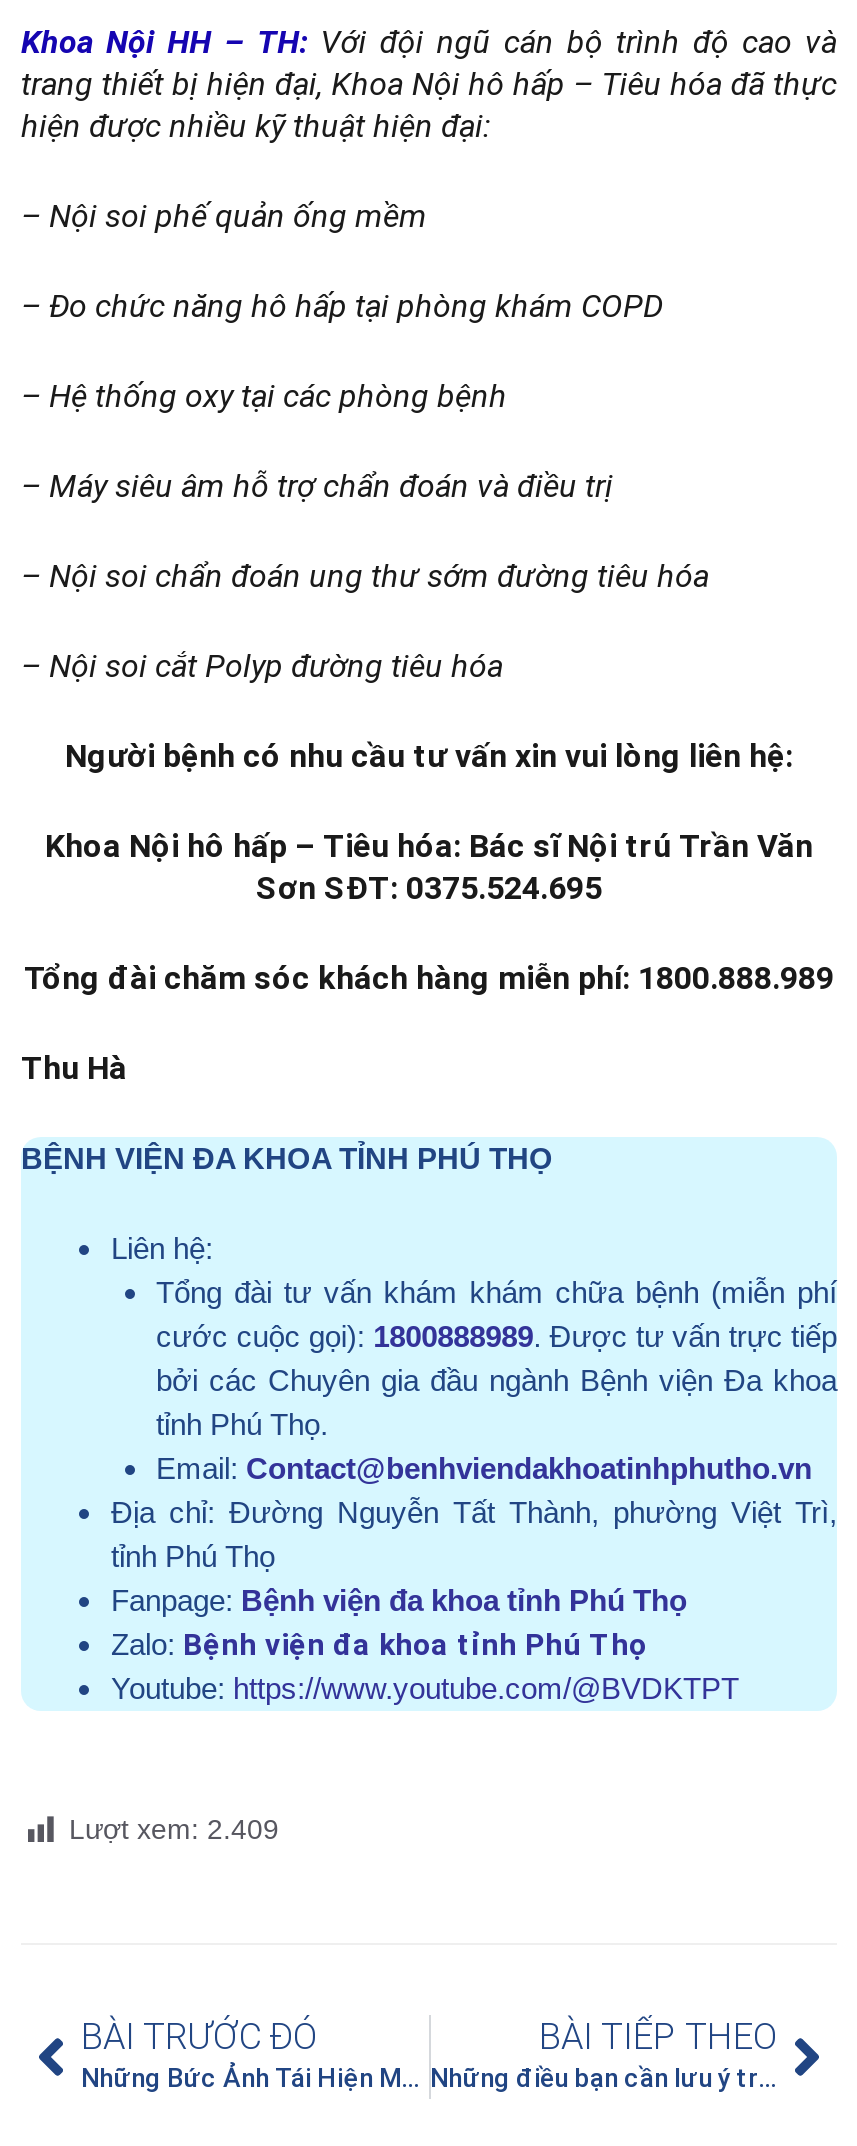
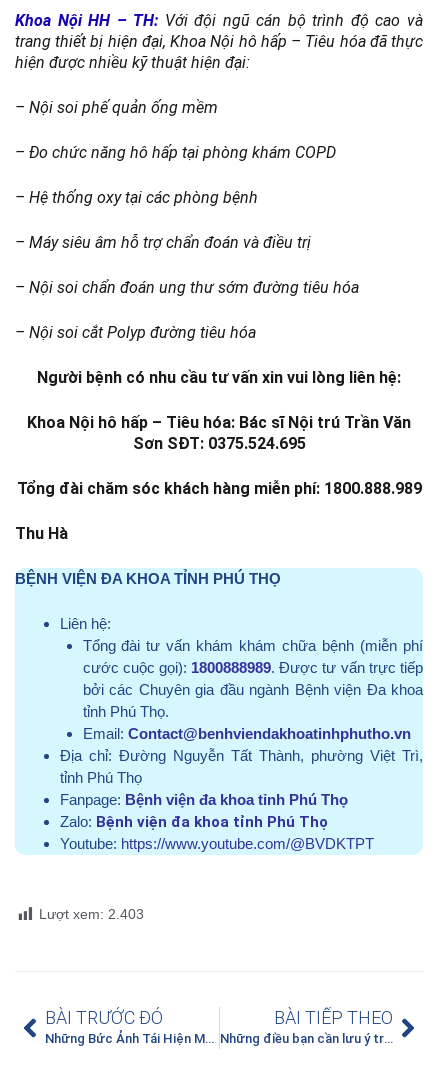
[69,1813,279,1845] Lượt xem: 2.409 -> [39,906,144,922] Lượt xem: 2.403

